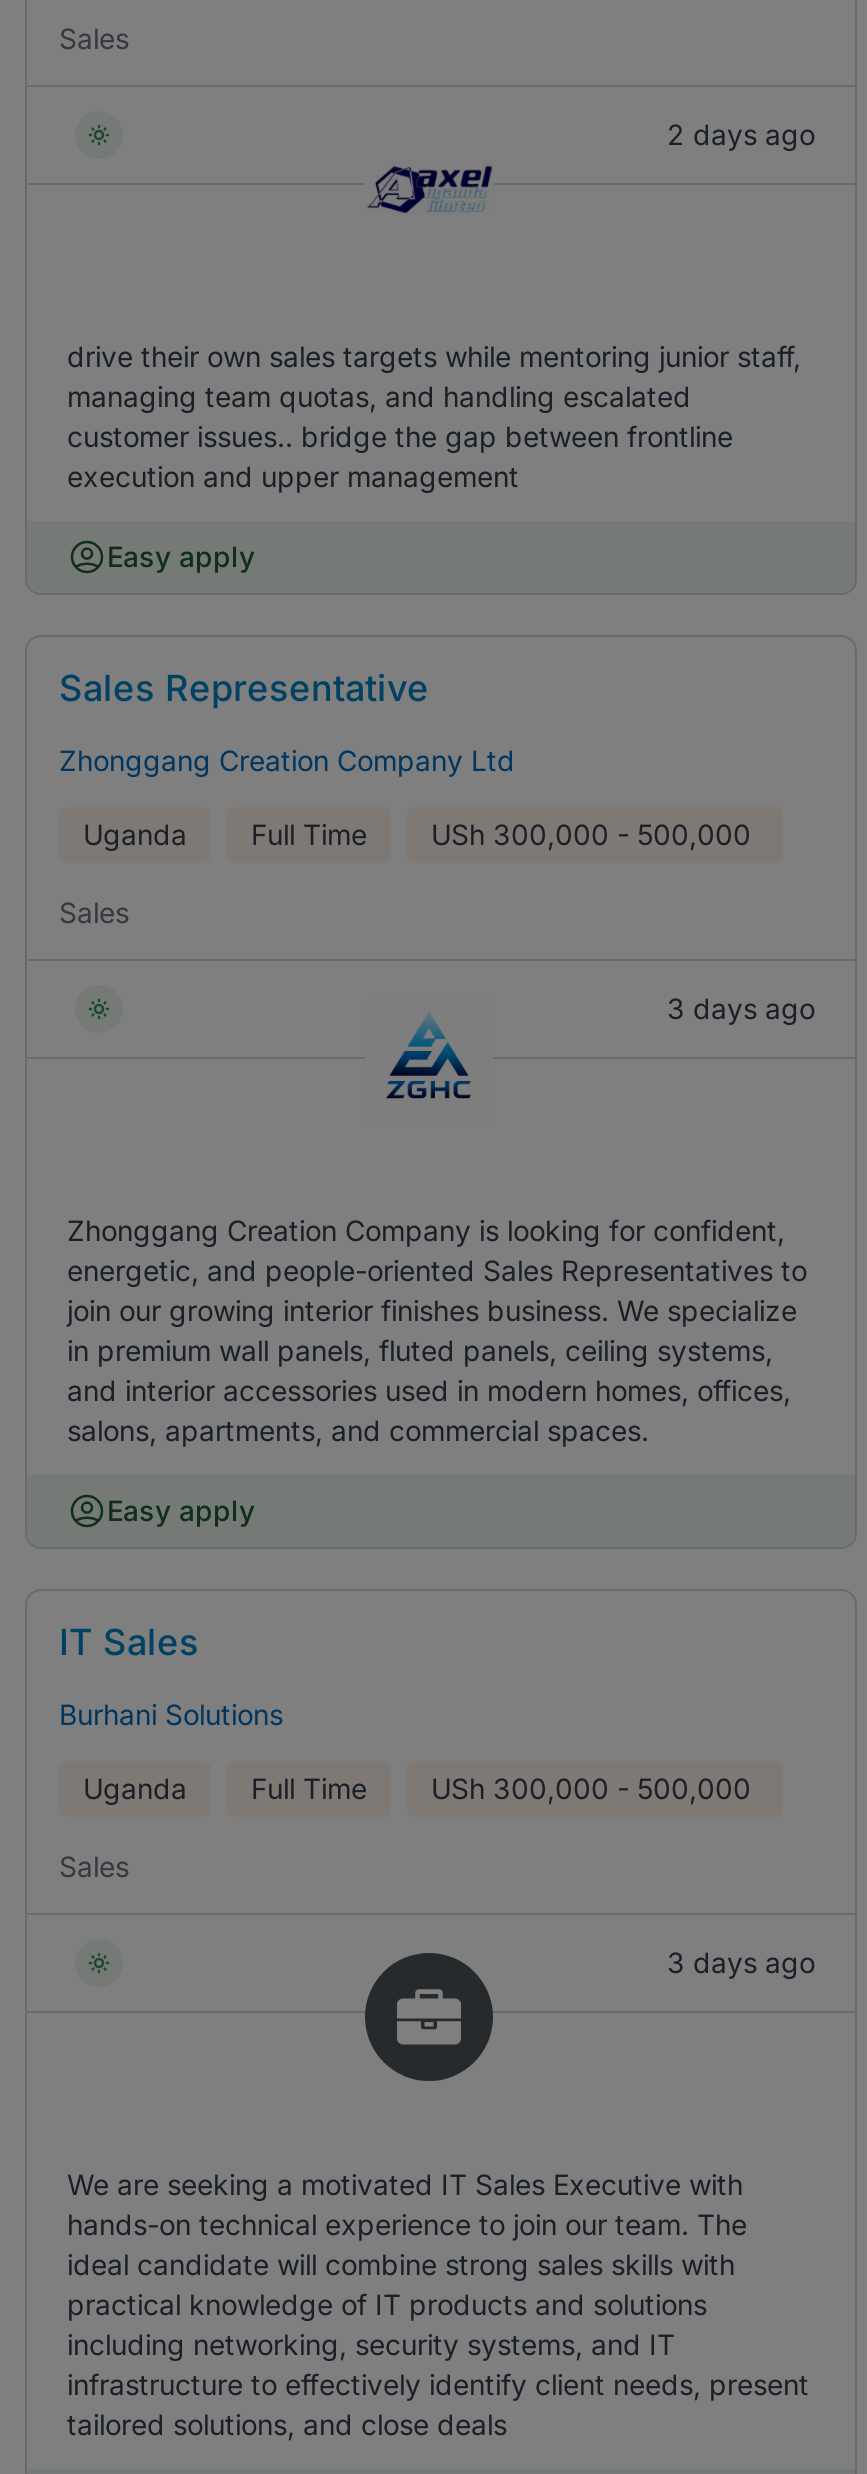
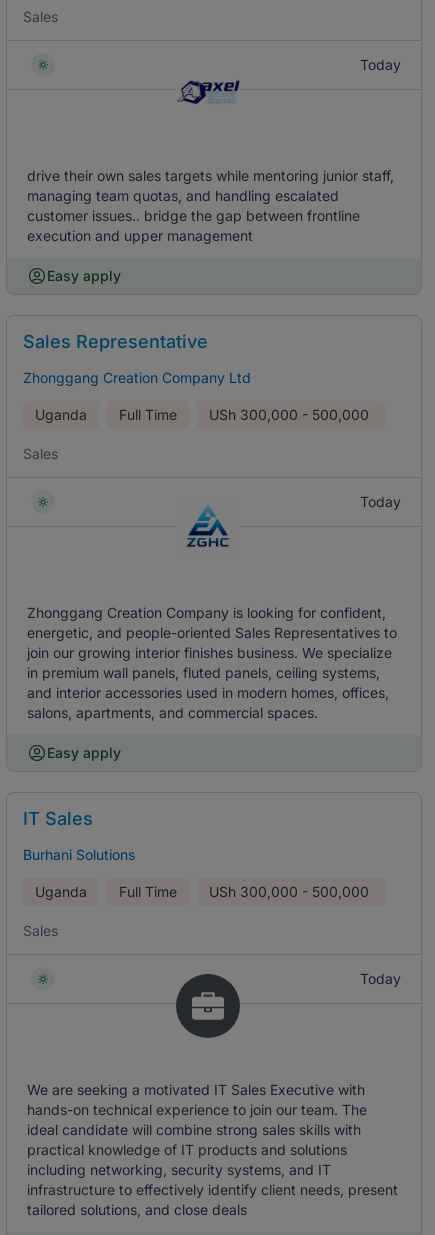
[667,117,815,151] 2 days ago -> [360,56,401,73] Today
[667,991,815,1025] 3 days ago -> [360,493,401,510] Today
[667,1945,815,1979] 3 days ago -> [360,970,401,987] Today

